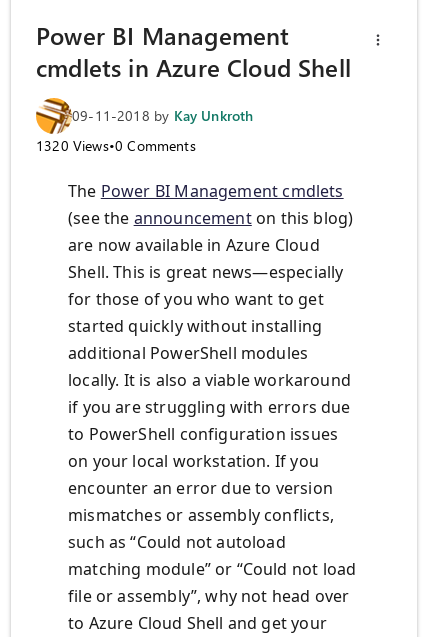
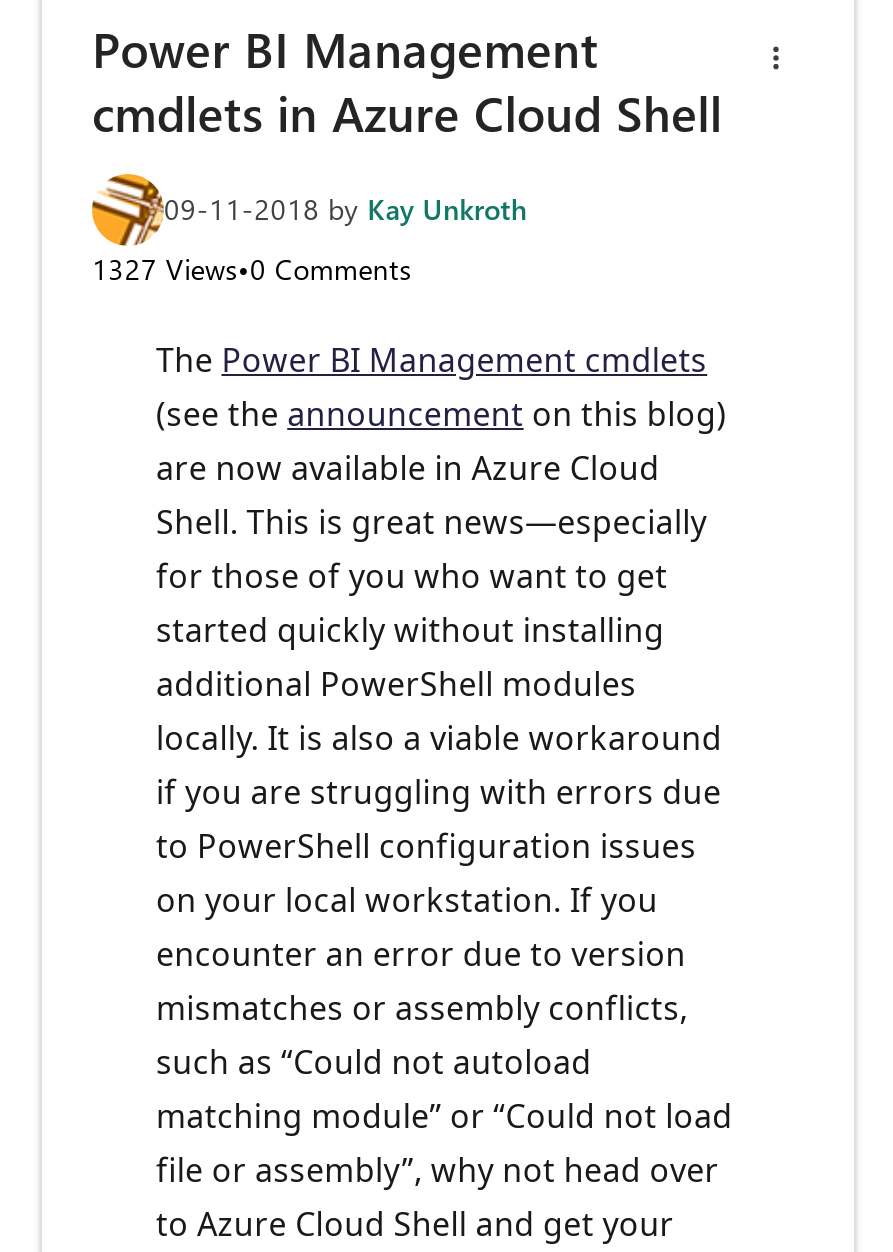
[36,136,196,155] 1320 Views•0 Comments -> [92,251,412,289] 1327 Views•0 Comments

